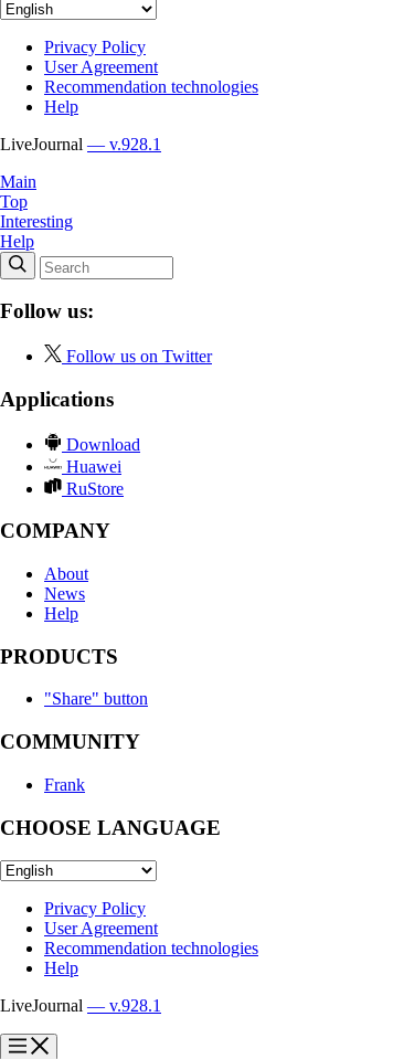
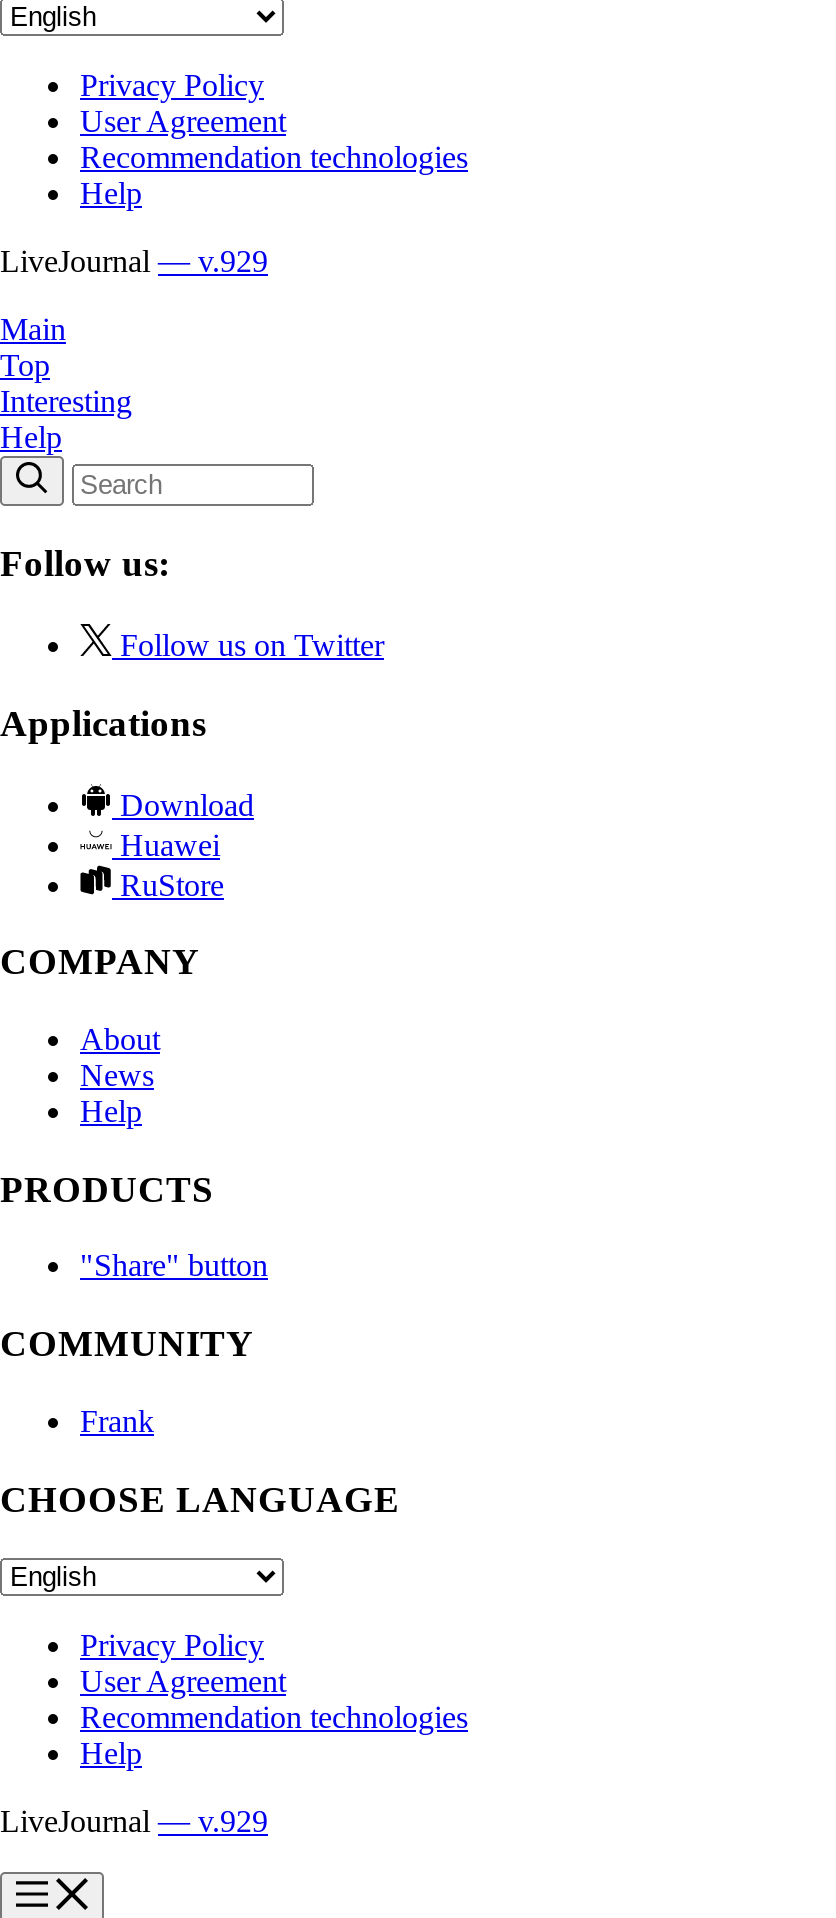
[0,134,161,153] LiveJournal — v.928.1 -> [0,243,268,277] LiveJournal — v.929
[0,996,161,1015] LiveJournal — v.928.1 -> [0,1804,268,1838] LiveJournal — v.929

